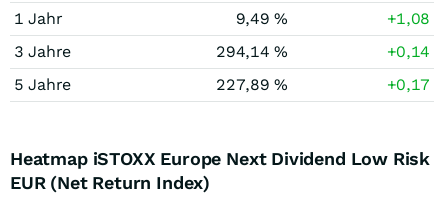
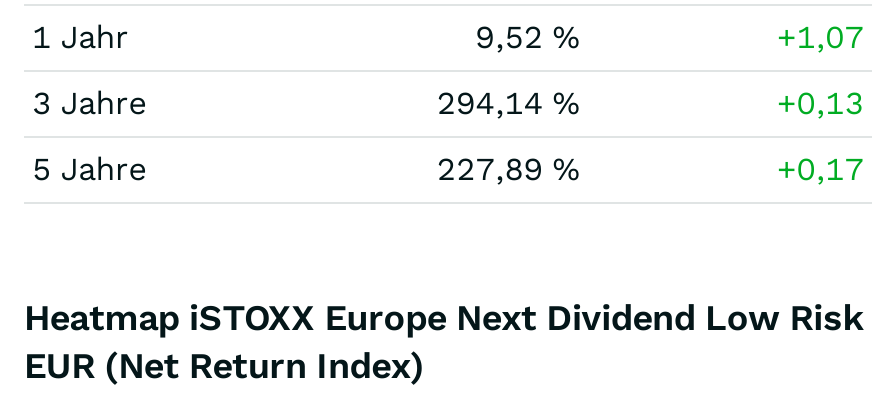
[236,9,288,28] 9,49 % -> [476,18,580,56] 9,52 %
[386,9,430,28] +1,08 -> [777,18,864,56] +1,07
[386,42,430,61] +0,14 -> [777,84,864,122] +0,13

